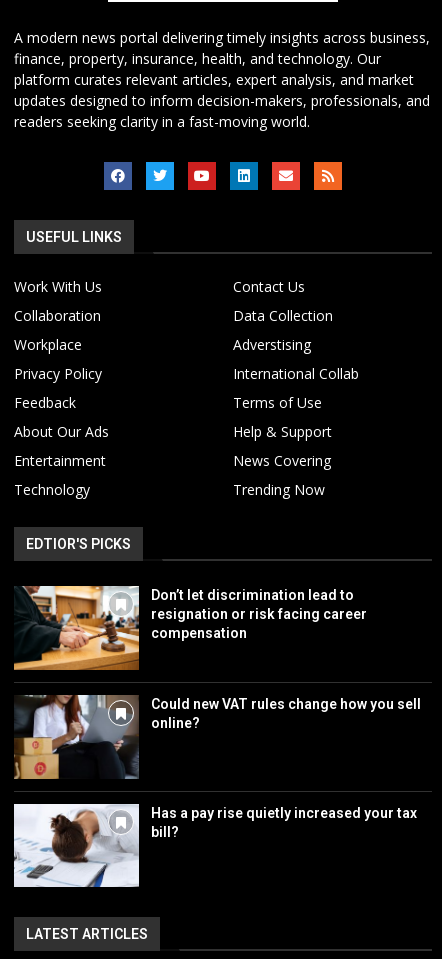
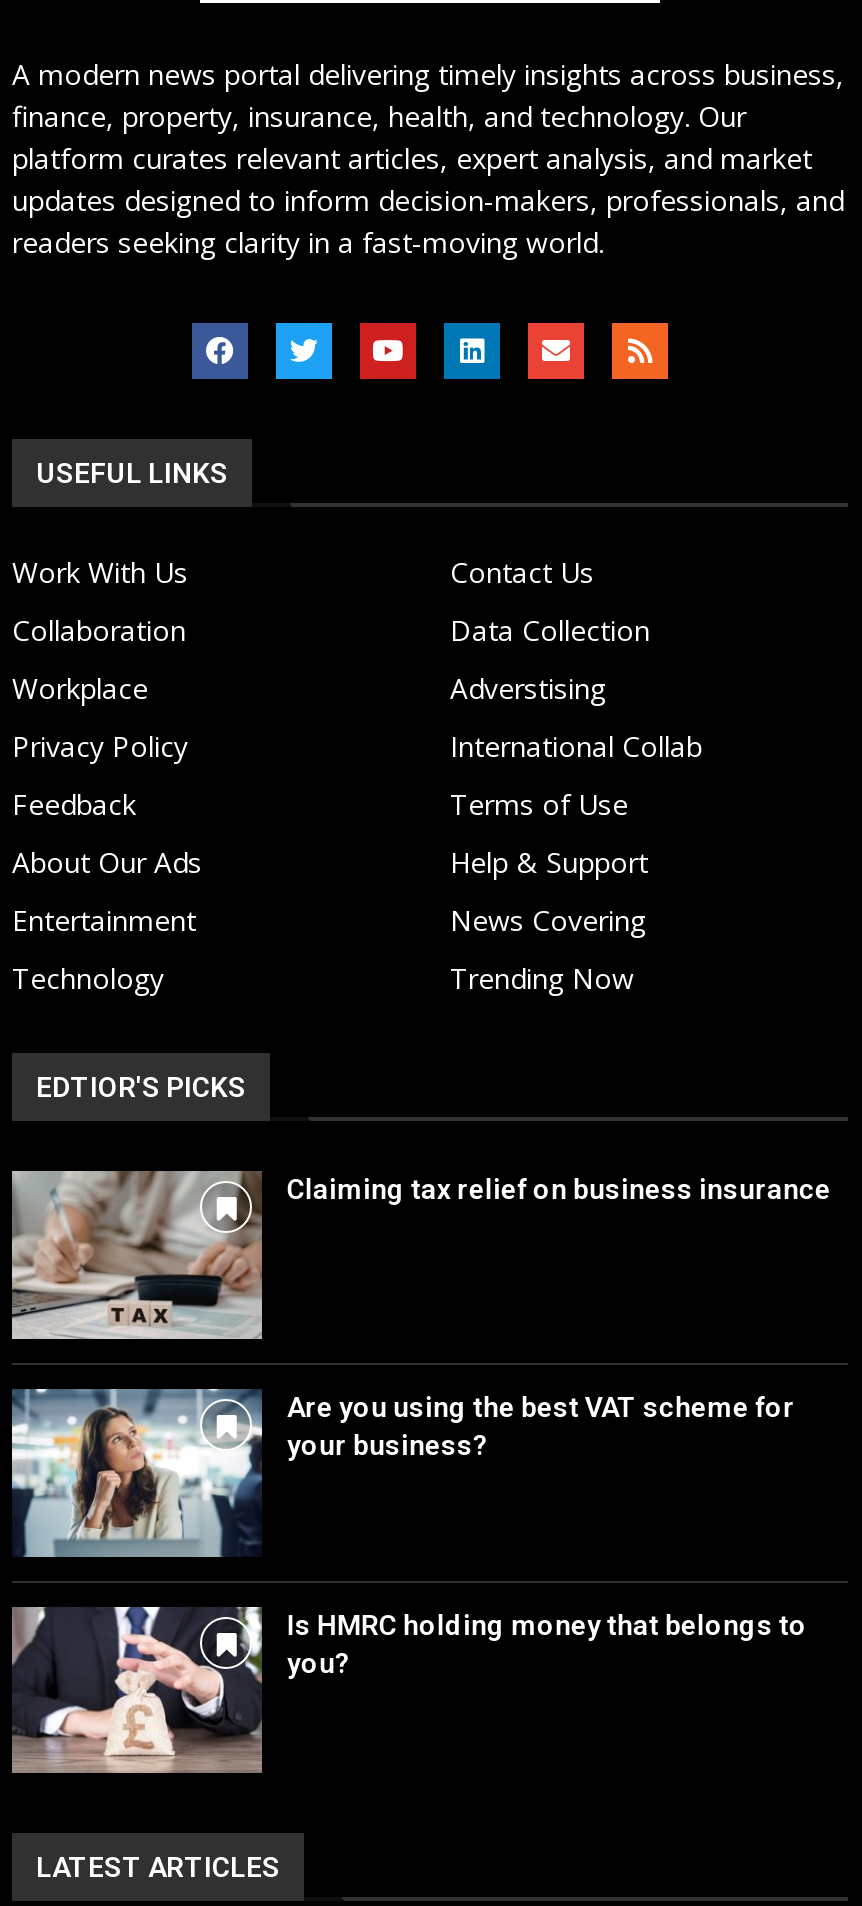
[13,585,367,671] [image] | Don’t let discrimination lead to | resignation or risk facing career | compensation -> [10,1169,831,1341] [image] | Claiming tax relief on business insurance
[14,694,421,780] [image] | Could new VAT rules change how you sell | online? -> [10,1387,795,1559] [image] | Are you using the best VAT scheme for | your business?
[13,803,417,888] [image] | Has a pay rise quietly increased your tax | bill? -> [10,1605,807,1775] [image] | Is HMRC holding money that belongs to | you?

